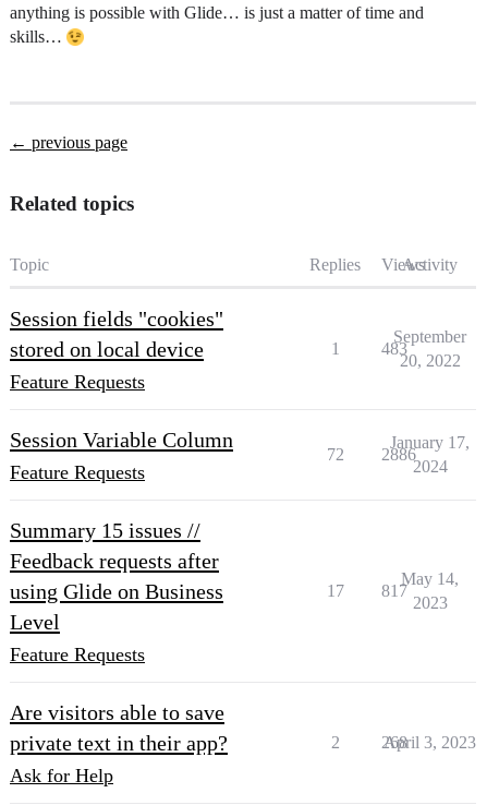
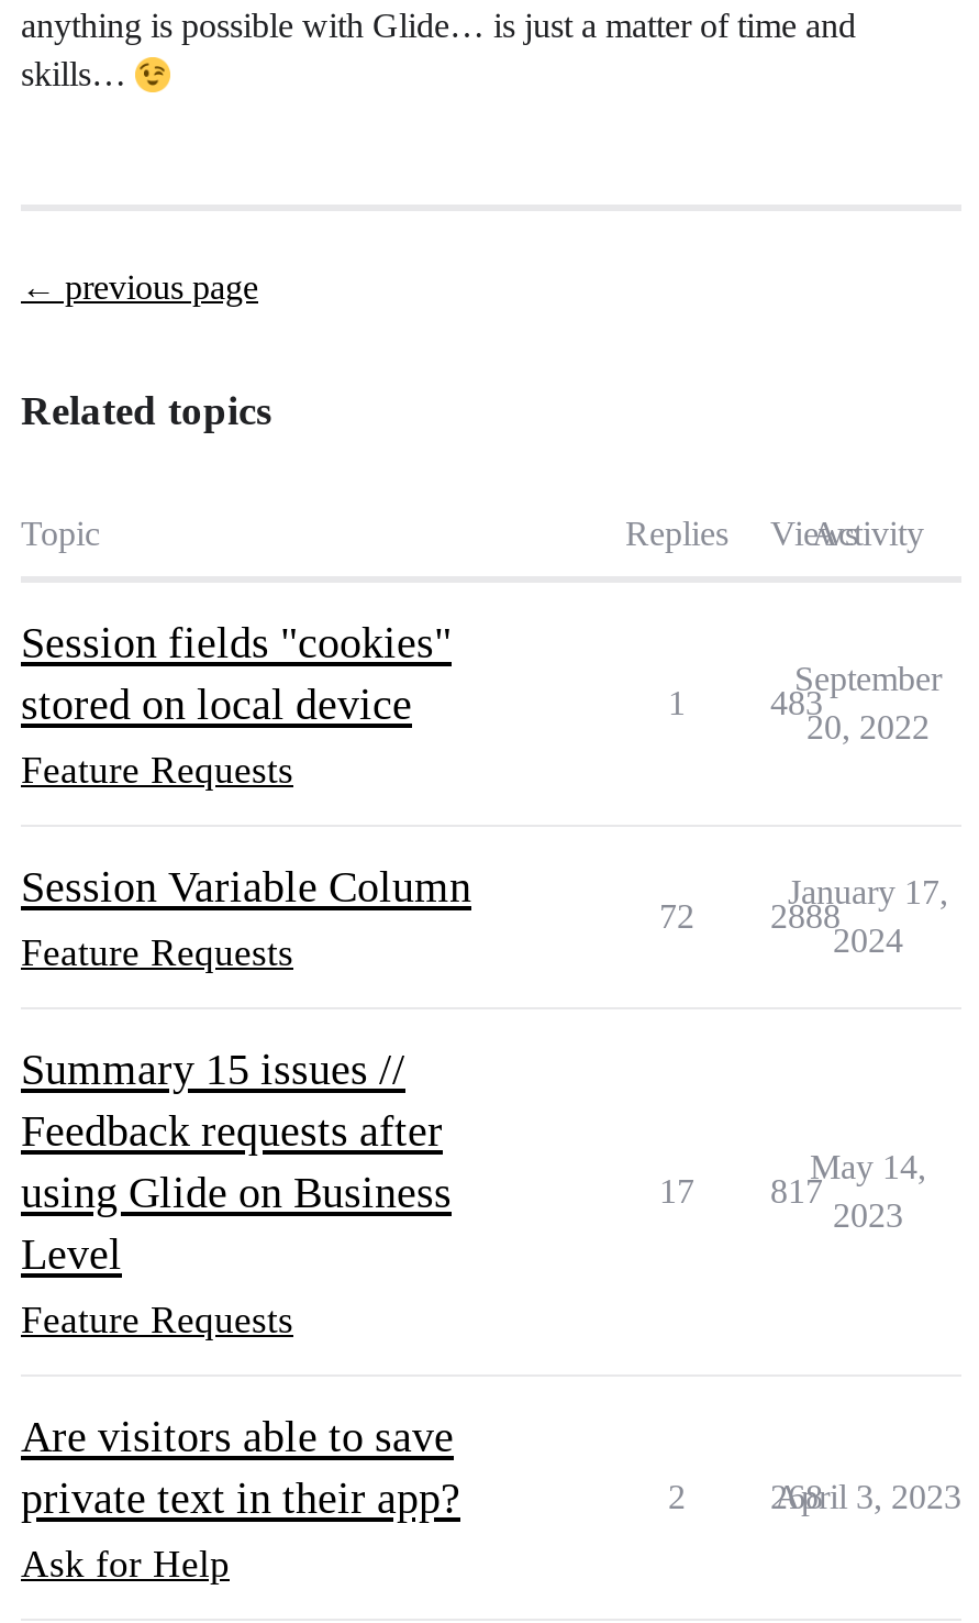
[381,445,416,464] 2886 -> [770,898,841,935] 2888

